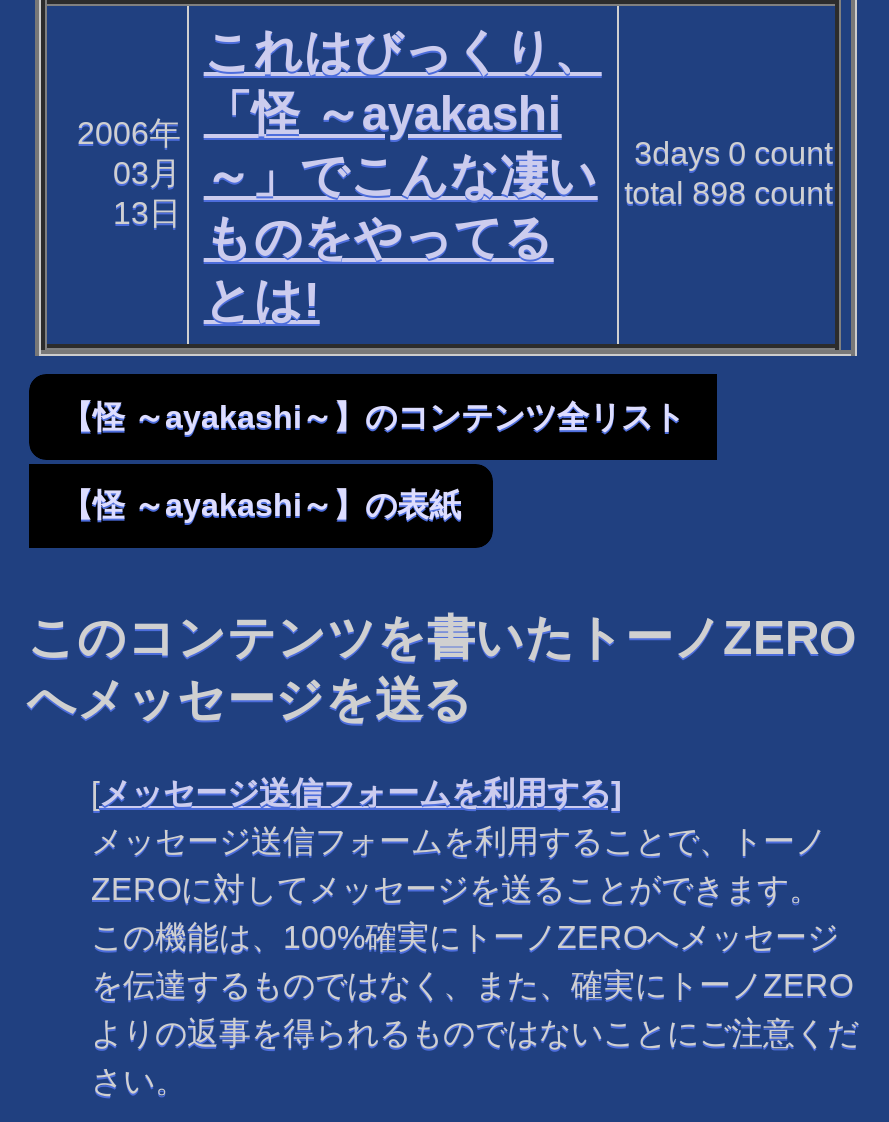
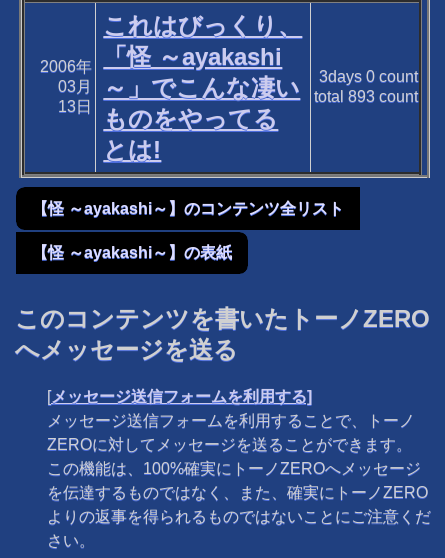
[113,137,832,211] 03月 ～」でこんな凄い total 898 count 3days 0 count -> [58,68,418,105] 03月 ～」でこんな凄い total 893 count 3days 0 count

